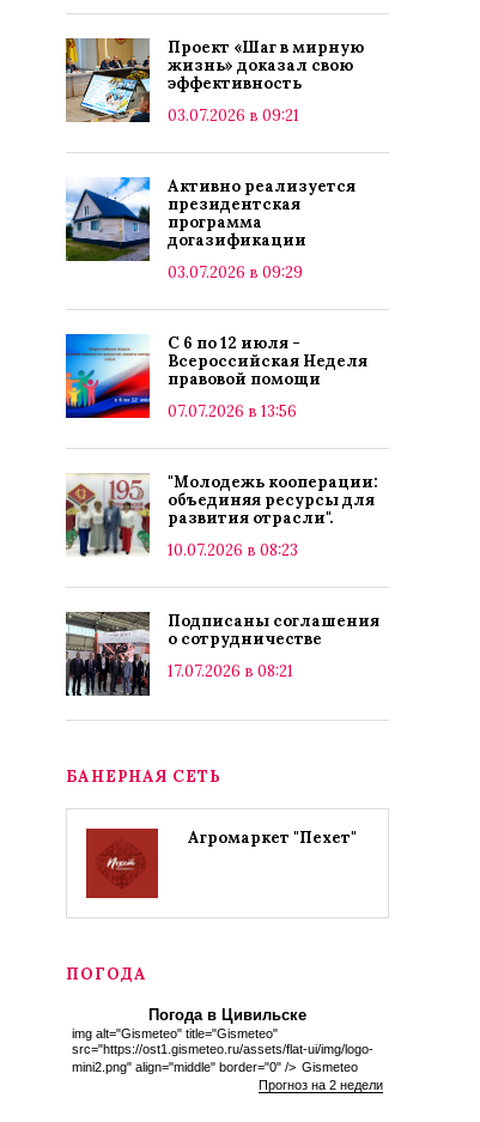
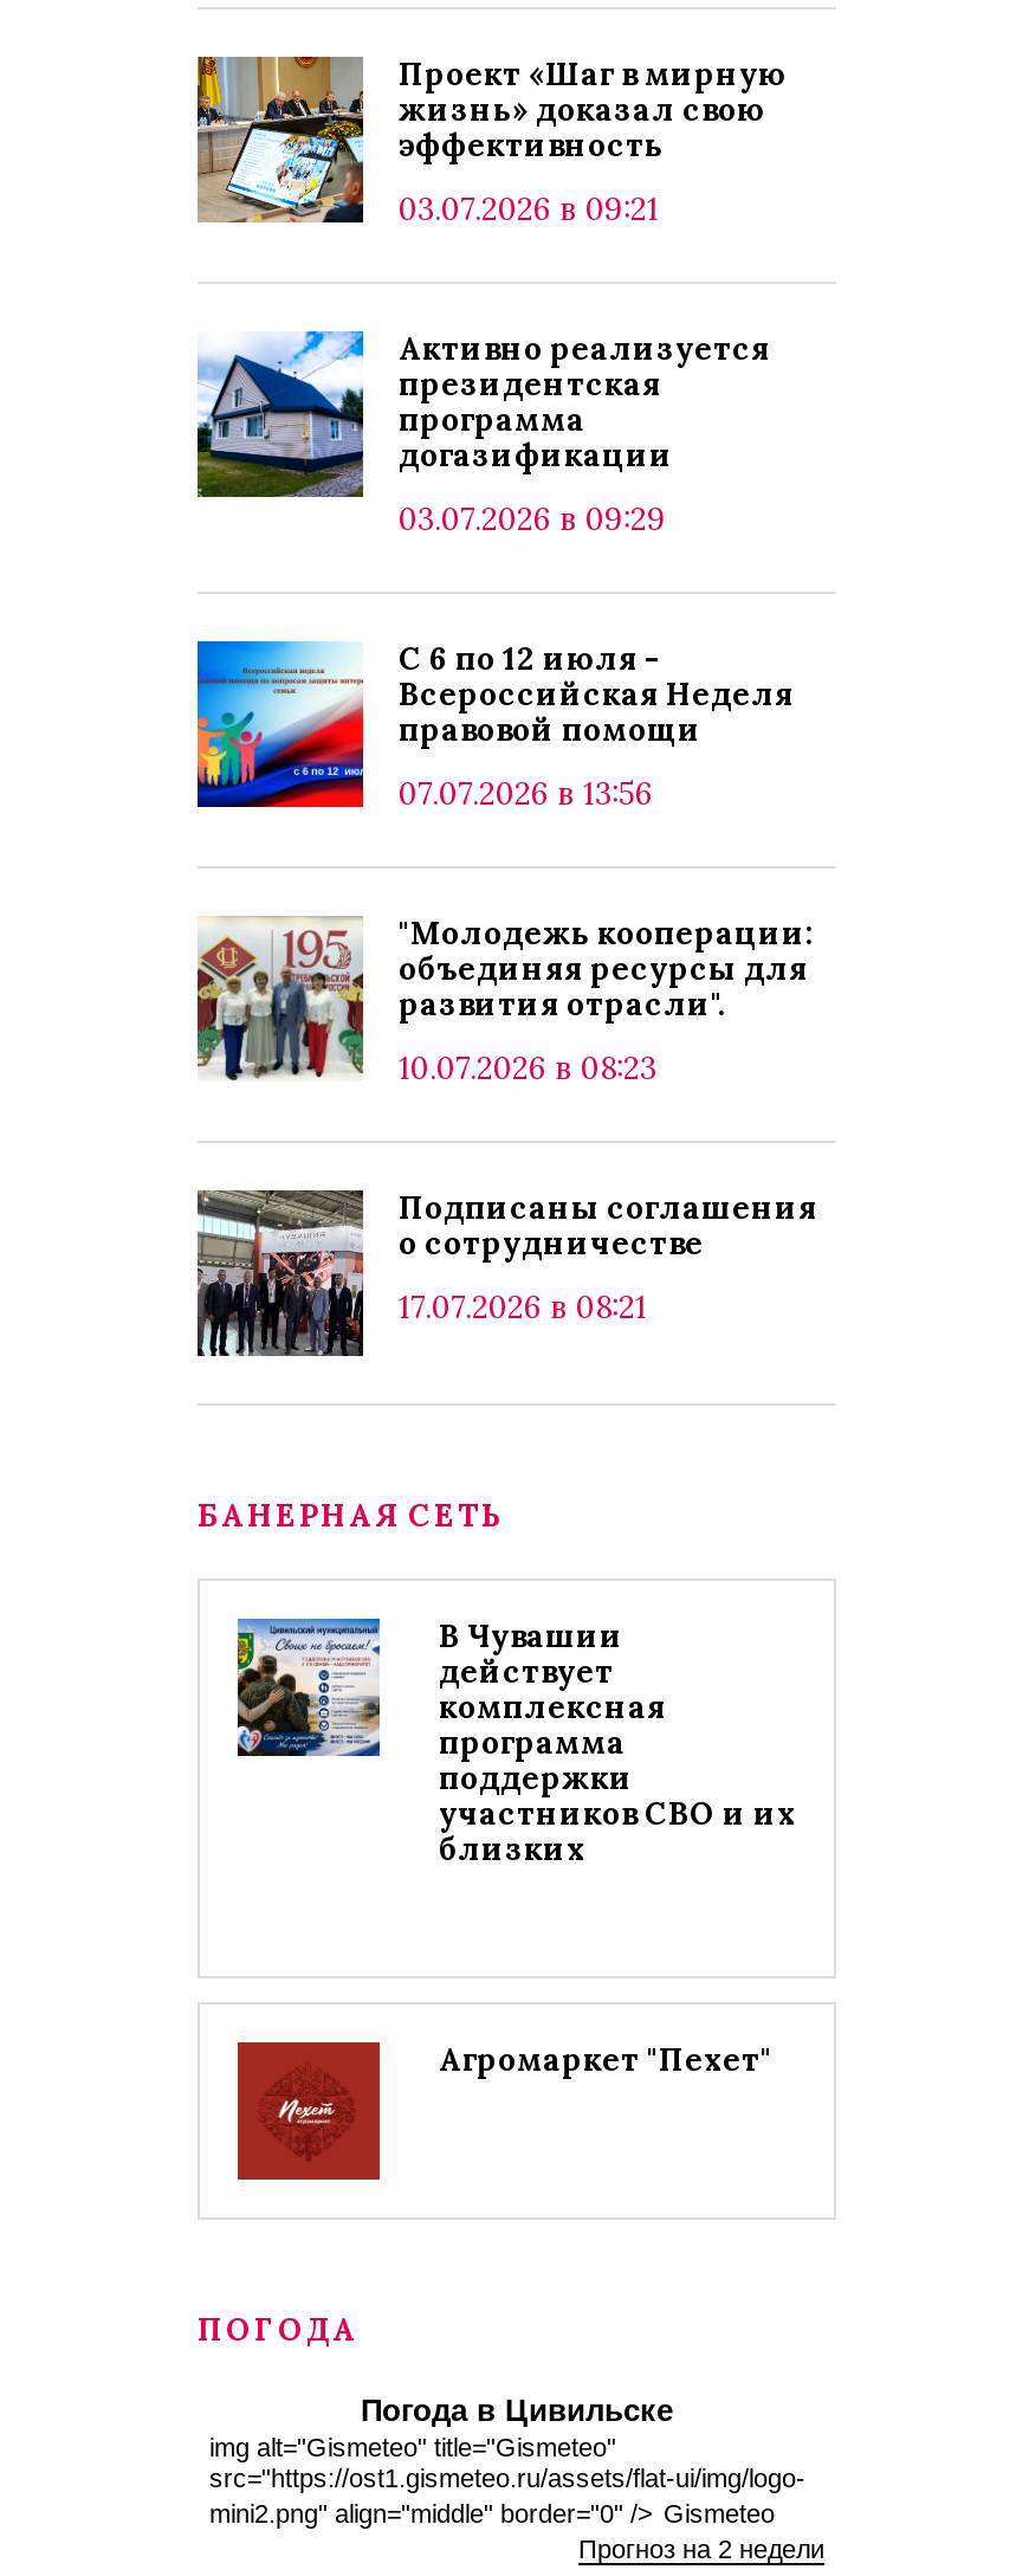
none -> [235,1616,796,1869] [image] | В Чувашии | действует | комплексная | программа | поддержки | участников СВО и их | близких

